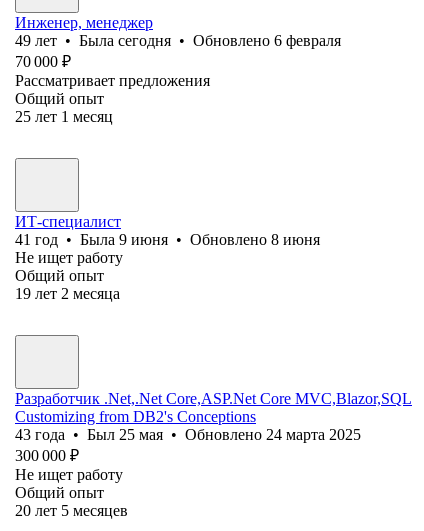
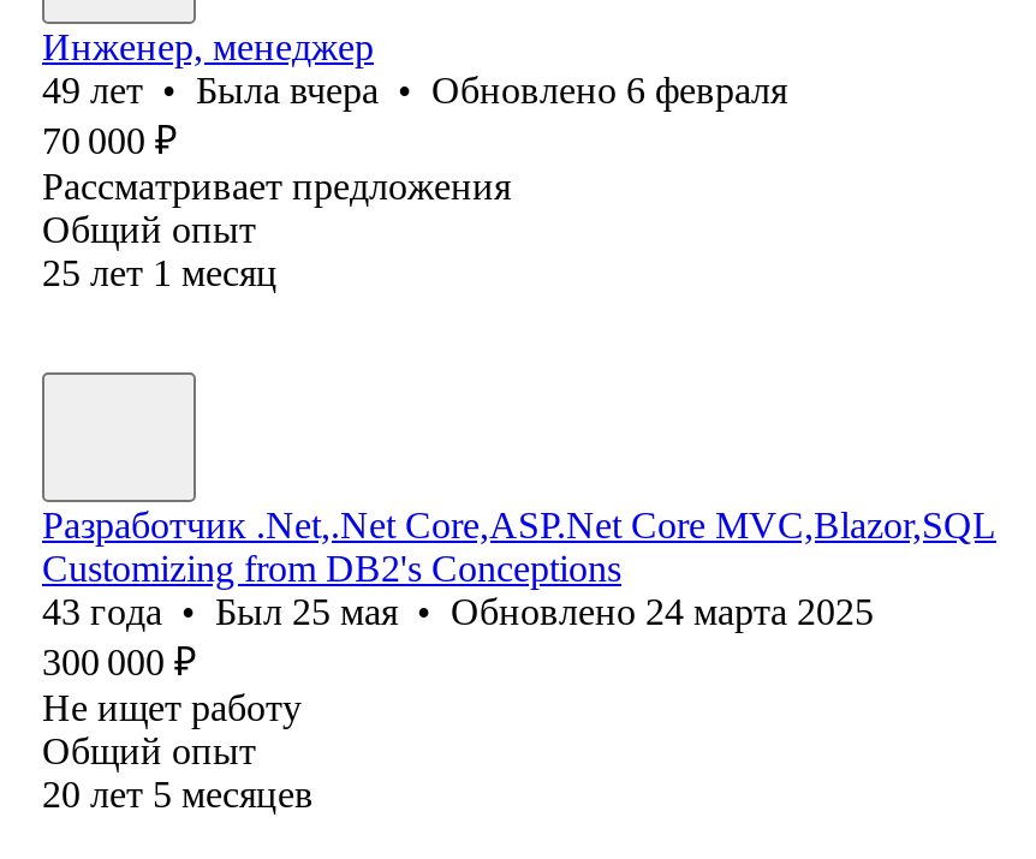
[15,32,341,49] 49 лет • Была сегодня • Обновлено 6 февраля -> [42,69,787,110] 49 лет • Была вчера • Обновлено 6 февраля
[15,213,320,302] ИТ-специалист | 41 год • Была 9 июня • Обновлено 8 июня | Не ищет работу | Общий опыт | 19 лет 2 месяца -> none

